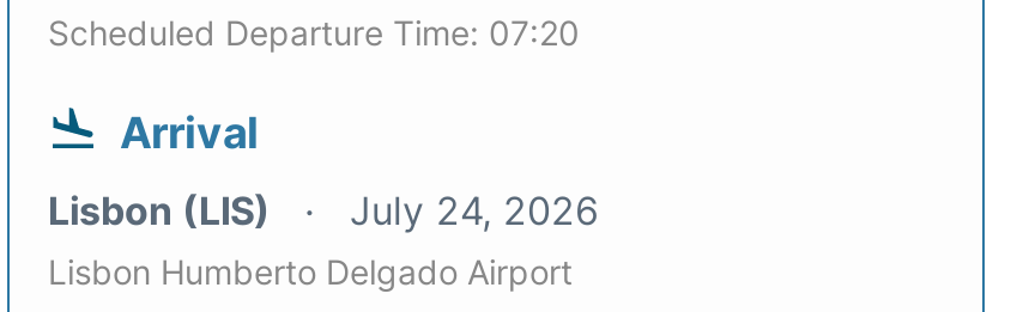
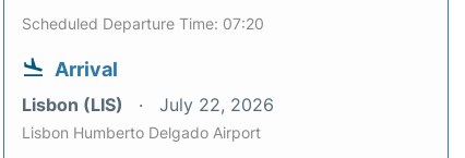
[48,187,599,235] Lisbon (LIS) July 24, 2026 -> [22,94,274,116] Lisbon (LIS) July 22, 2026

